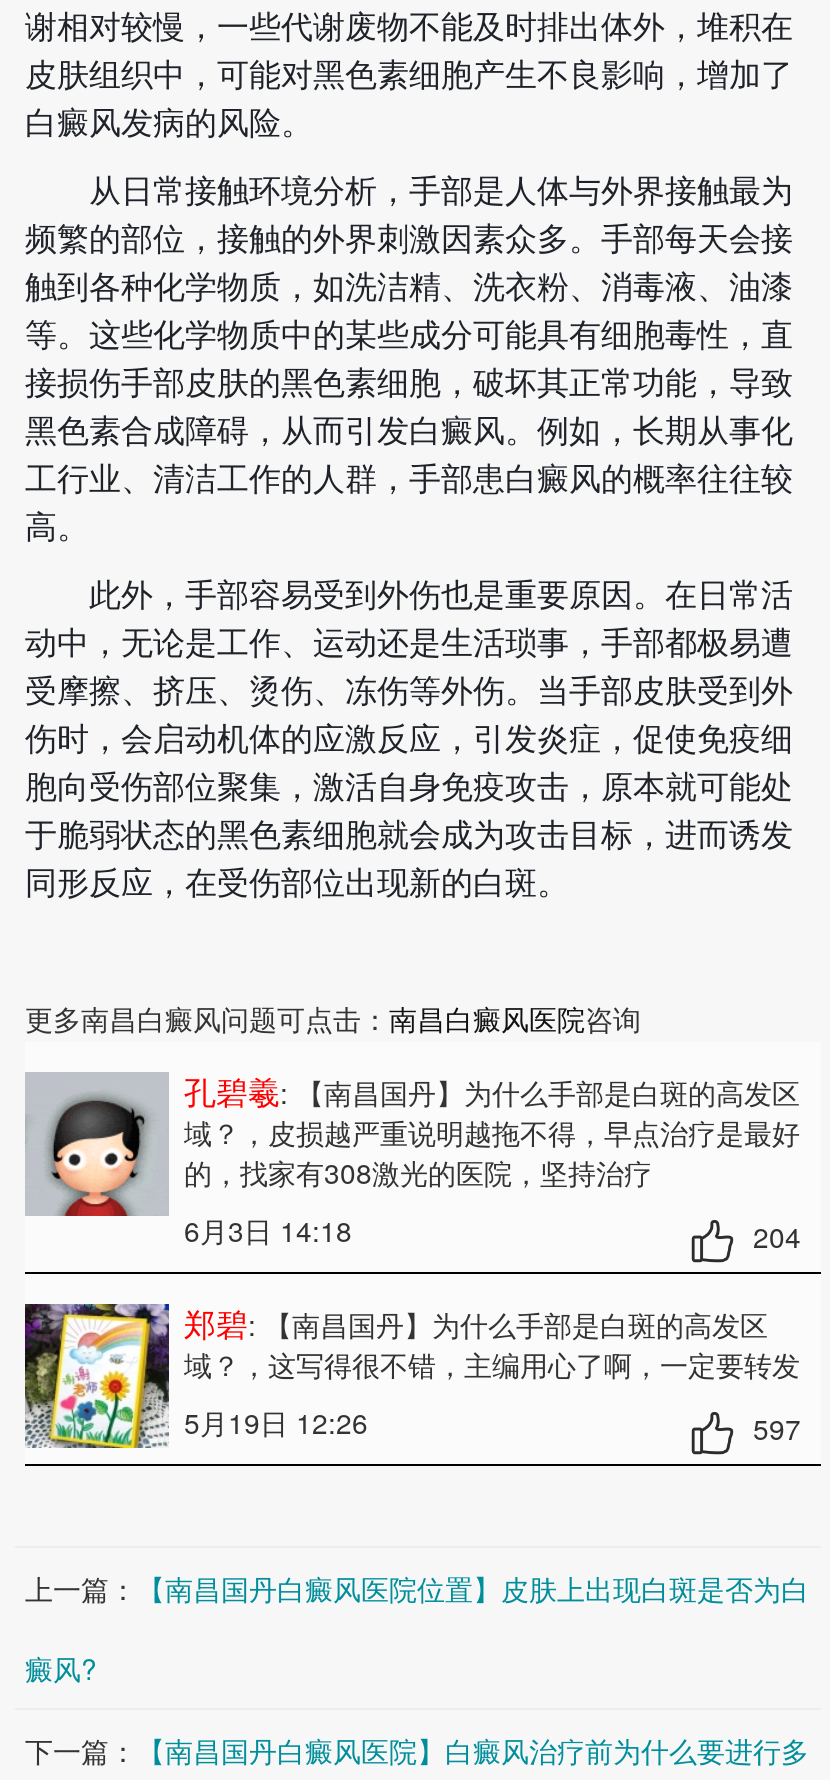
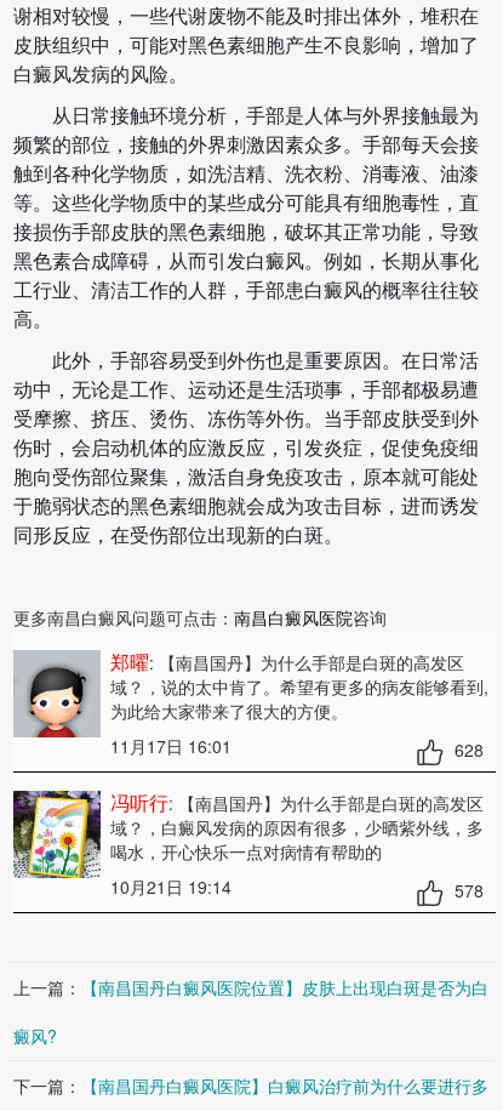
[184,1068,801,1256] 孔碧羲: 【南昌国丹】为什么手部是白斑的高发区 | 域？，皮损越严重说明越拖不得，早点治疗是最好 | 的，找家有308激光的医院，坚持治疗 | 6月3日 14:18 | 204 -> [110,648,488,762] 郑曜: 【南昌国丹】为什么手部是白斑的高发区 | 域？，说的太中肯了。希望有更多的病友能够看到, | 为此给大家带来了很大的方便。 | 11月17日 16:01 | 628
[184,1300,801,1448] 郑碧: 【南昌国丹】为什么手部是白斑的高发区 | 域？，这写得很不错，主编用心了啊，一定要转发 | 5月19日 12:26 | 597 -> [110,788,484,902] 冯听行: 【南昌国丹】为什么手部是白斑的高发区 | 域？，白癜风发病的原因有很多，少晒紫外线，多 | 喝水，开心快乐一点对病情有帮助的 | 10月21日 19:14 | 578

